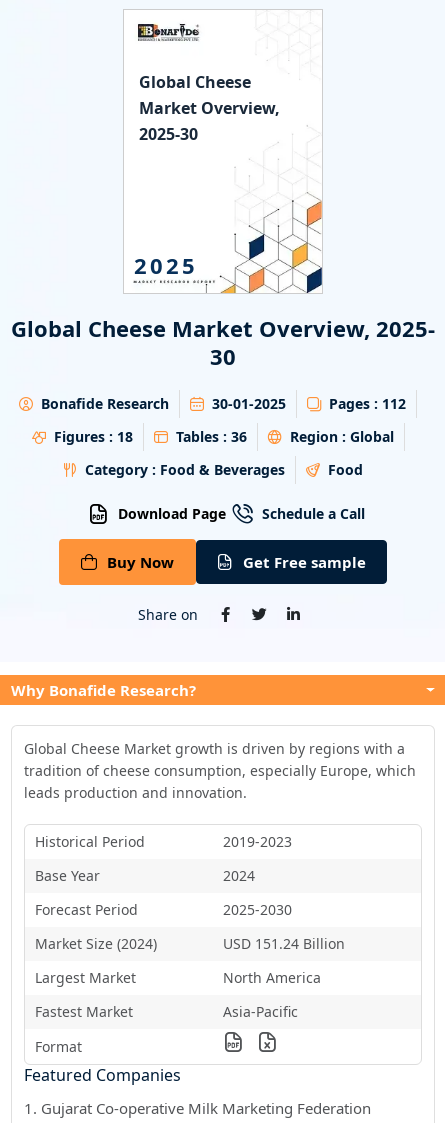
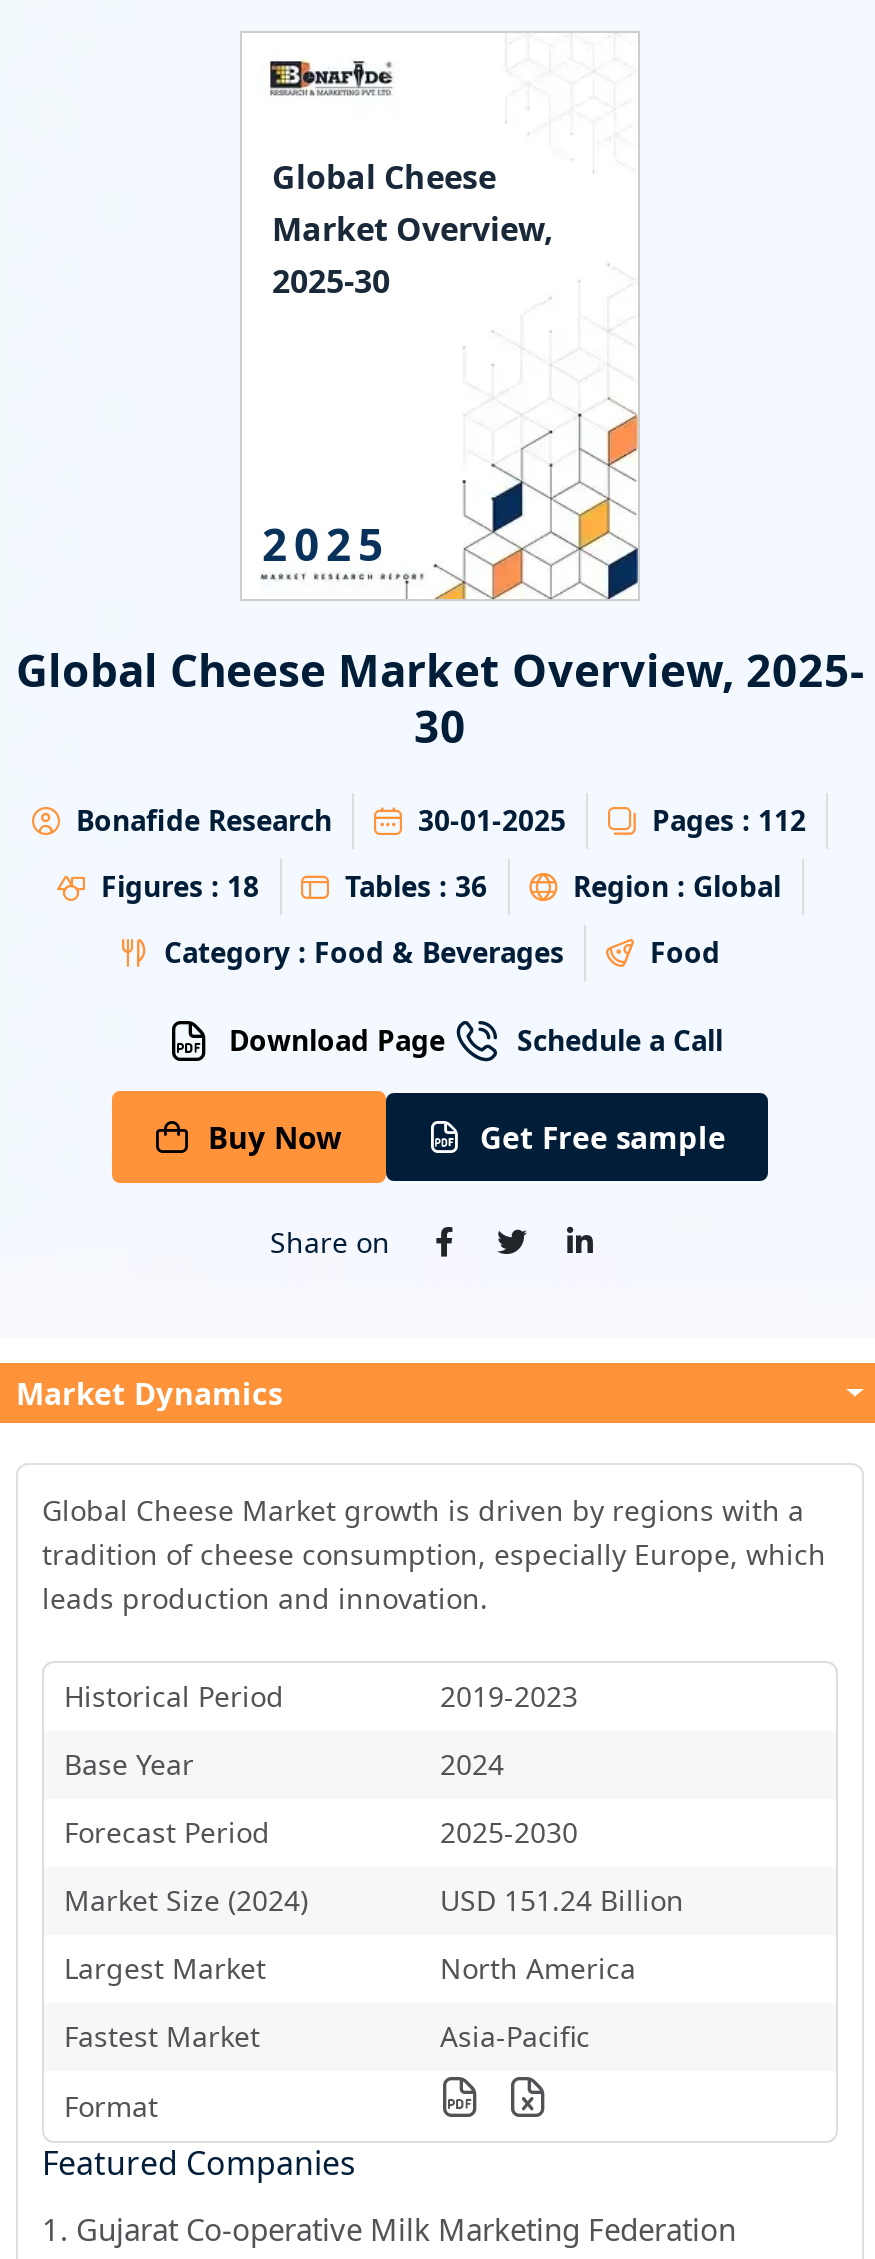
[11,680,196,700] Why Bonafide Research? -> [16,1374,282,1414] Market Dynamics

